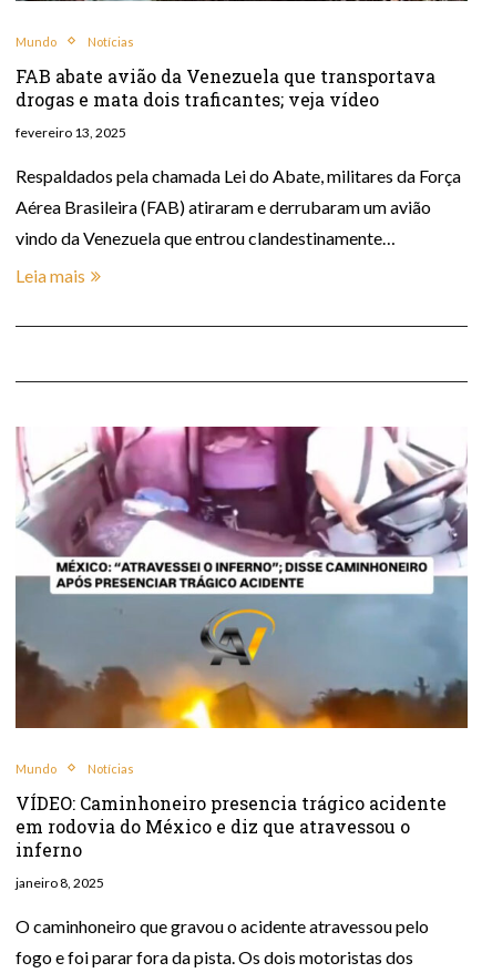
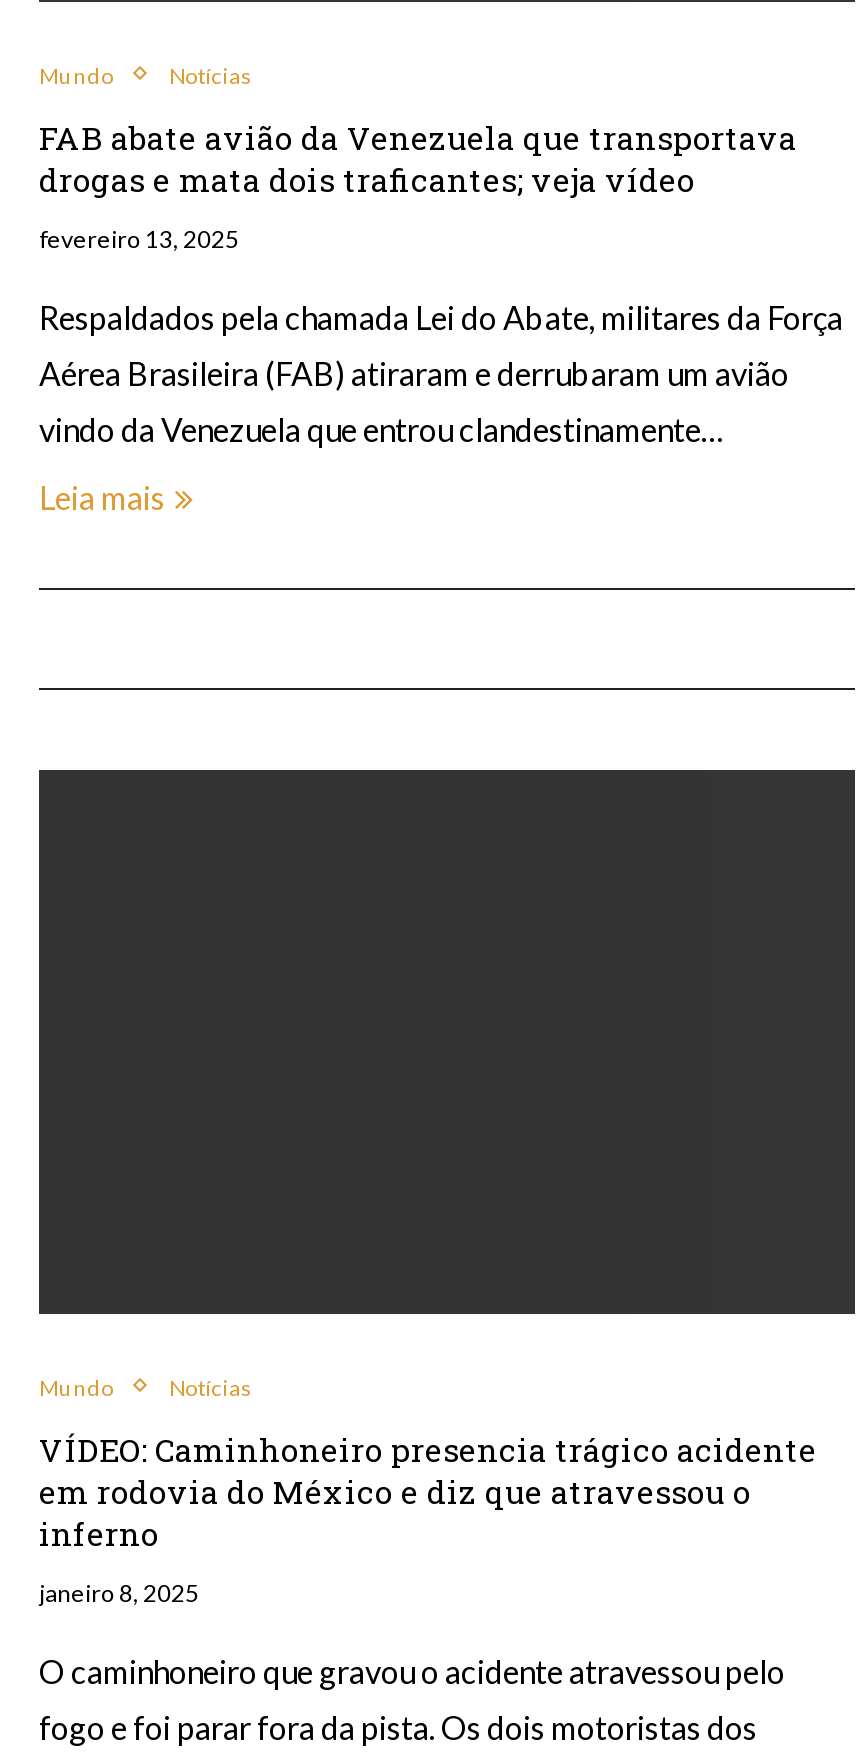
[14,426,469,729] [image] -> none

